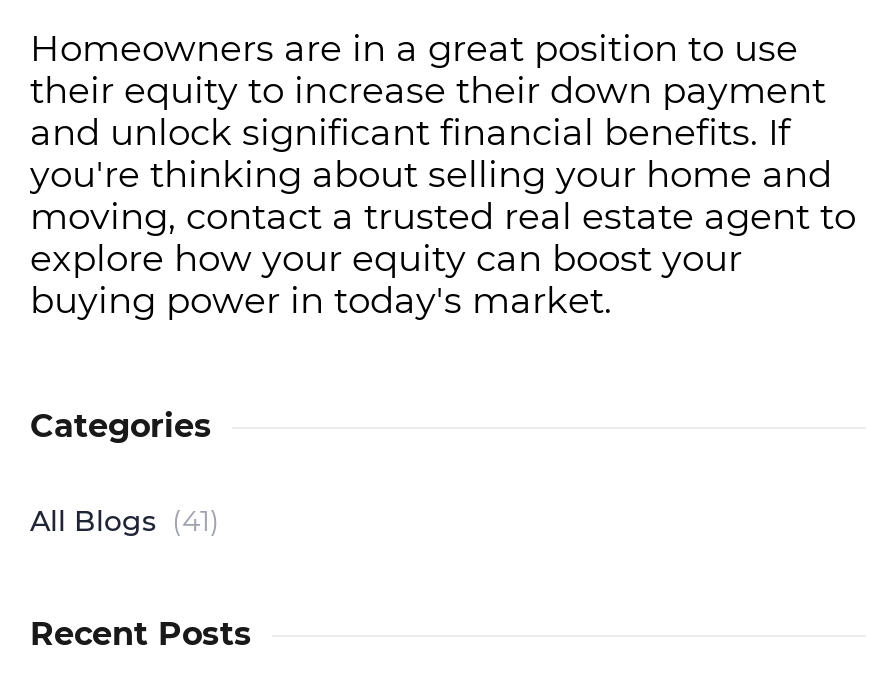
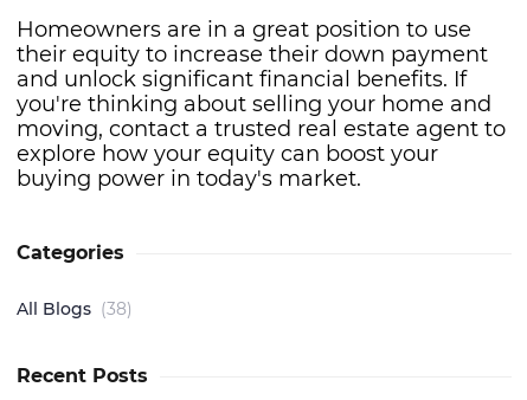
[30,503,220,539] All Blogs (41) -> [17,298,133,320] All Blogs (38)

